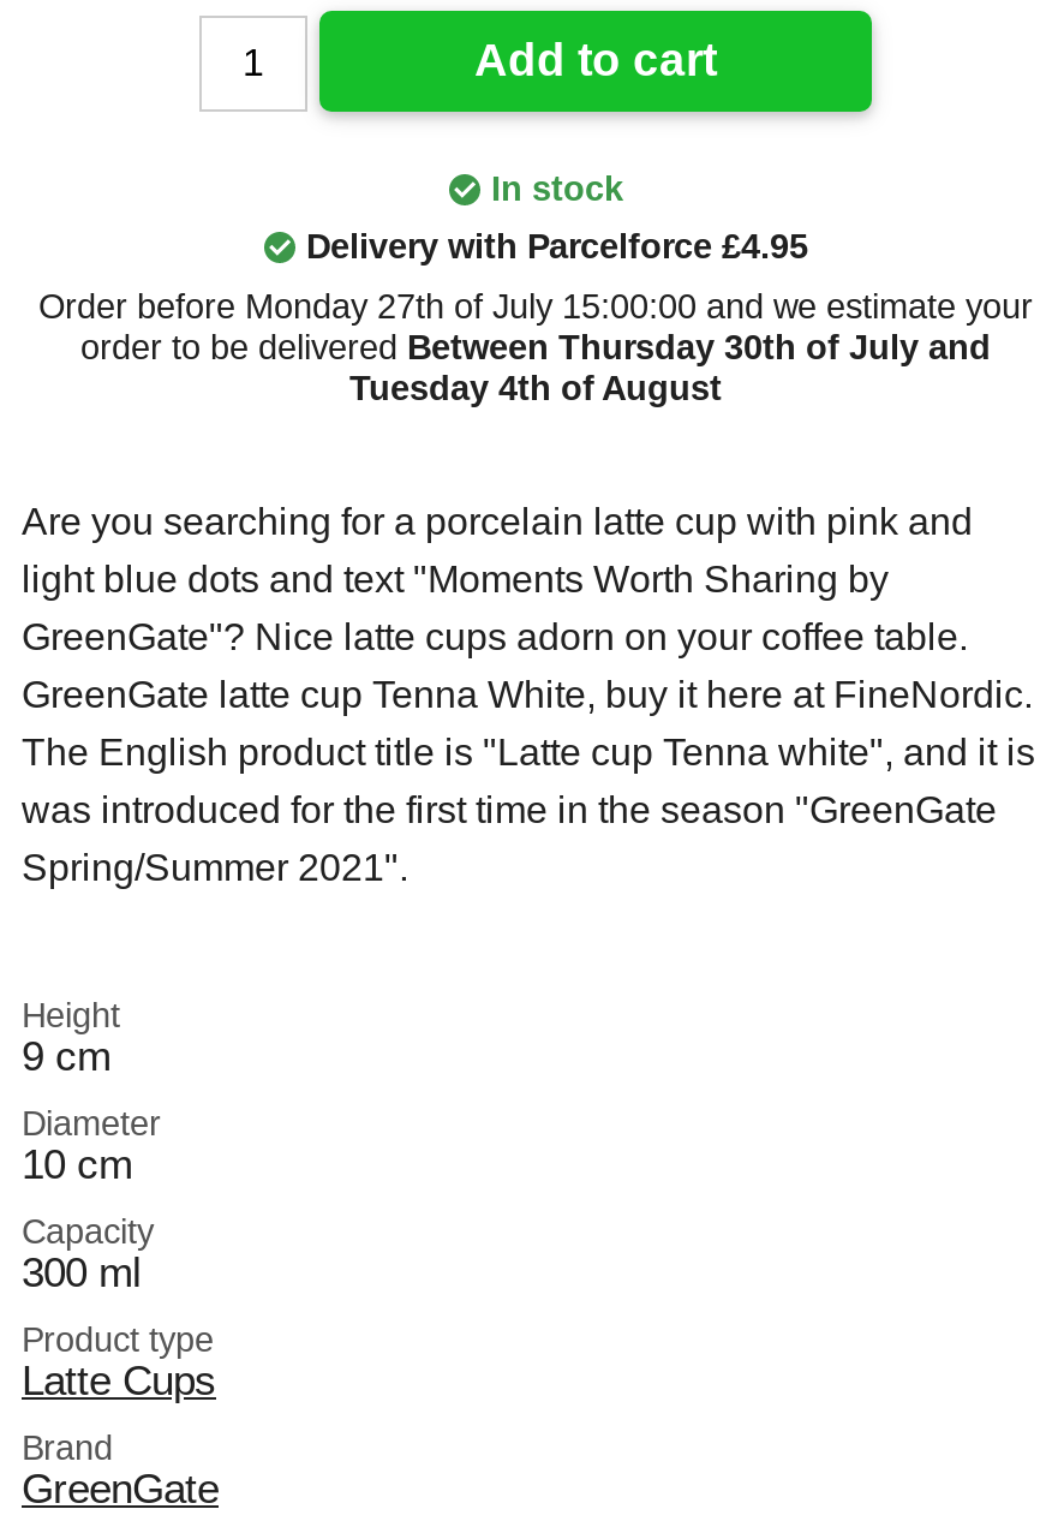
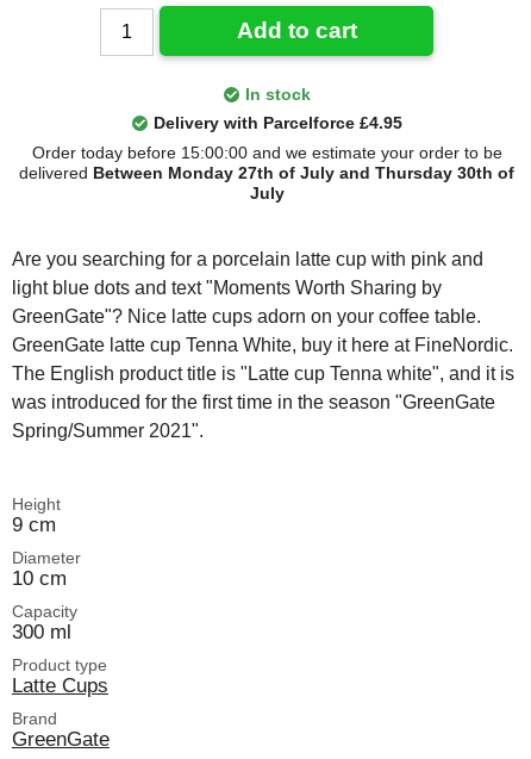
[38,287,1033,407] Order before Monday 27th of July 15:00:00 and we estimate your | order to be delivered Between Thursday 30th of July and | Tuesday 4th of August -> [19,143,514,203] Order today before 15:00:00 and we estimate your order to be | delivered Between Monday 27th of July and Thursday 30th of | July

